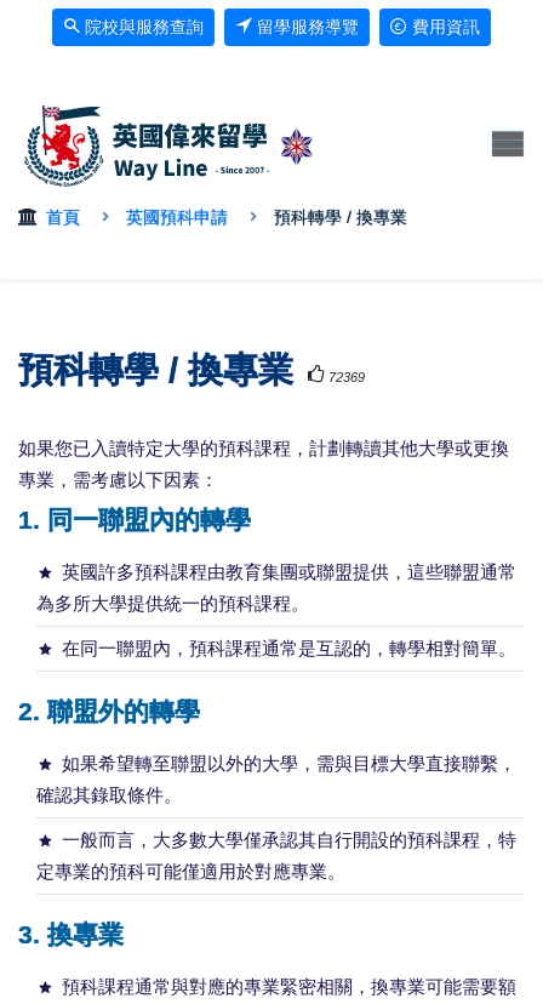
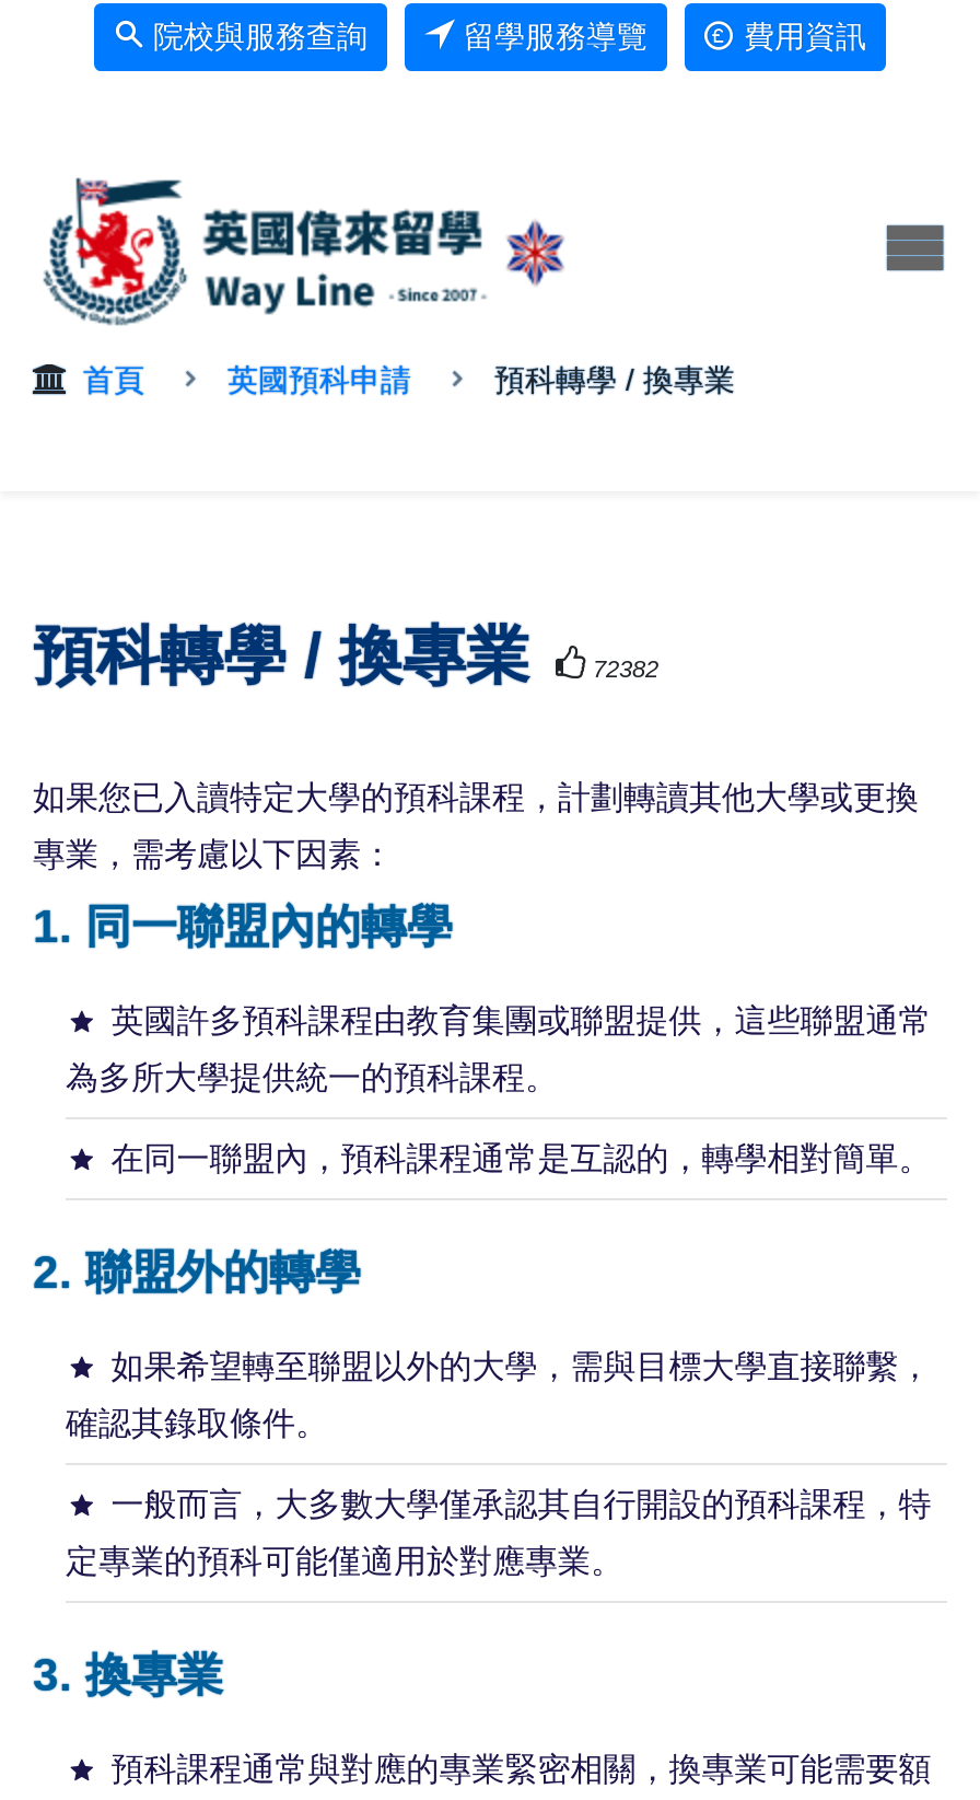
[325,370,365,384] 72369 -> [586,655,658,682] 72382

